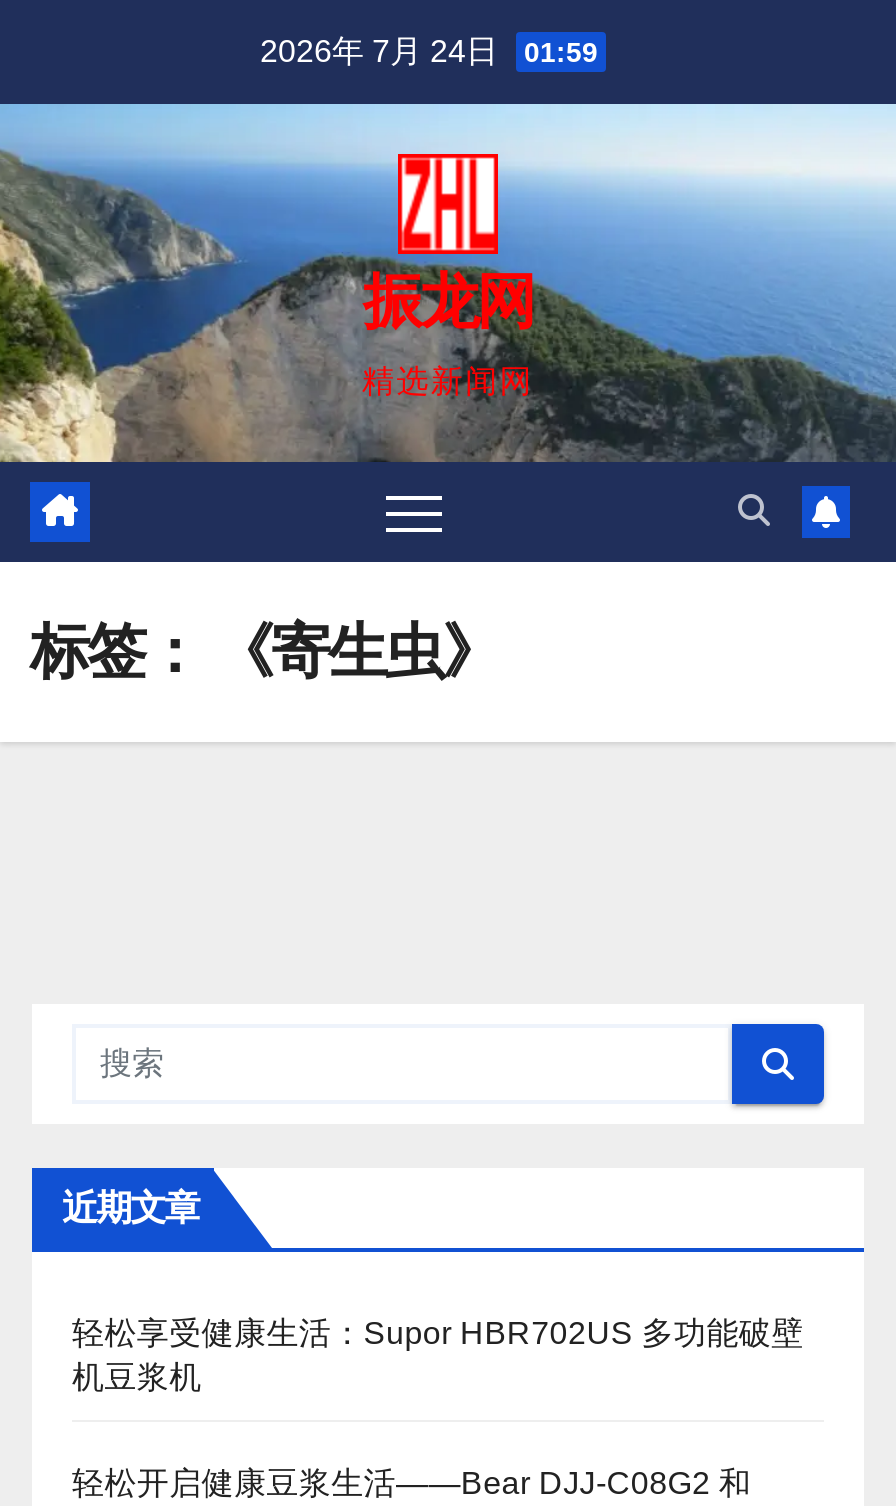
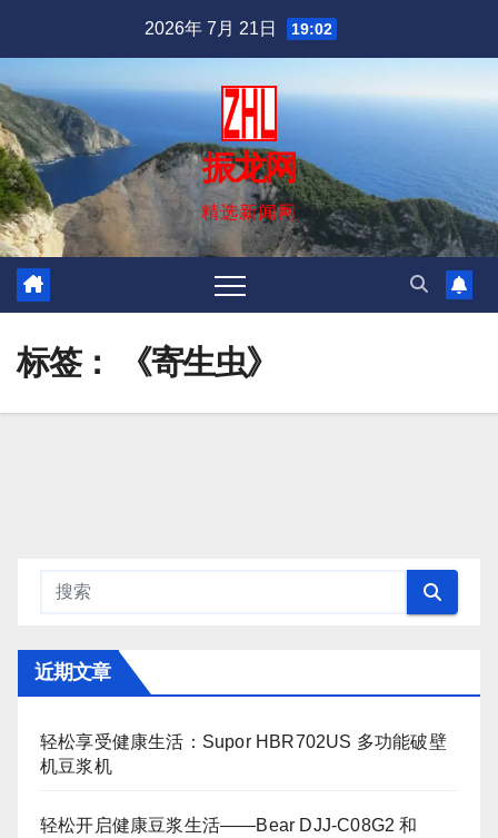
[260,34,598,68] 2026年 7月 24日 01:59 -> [145,19,332,38] 2026年 7月 21日 19:02

